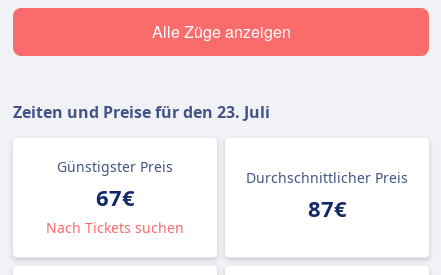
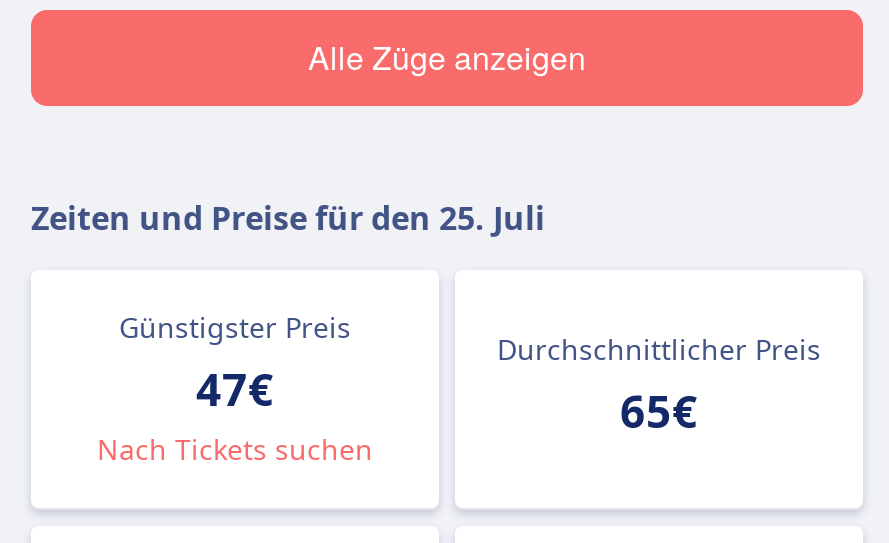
[13,101,270,123] Zeiten und Preise für den 23. Juli -> [31,196,545,240] Zeiten und Preise für den 25. Juli
[95,182,134,212] 67€ -> [196,358,274,418] 47€
[307,193,346,223] 87€ -> [620,380,698,440] 65€

